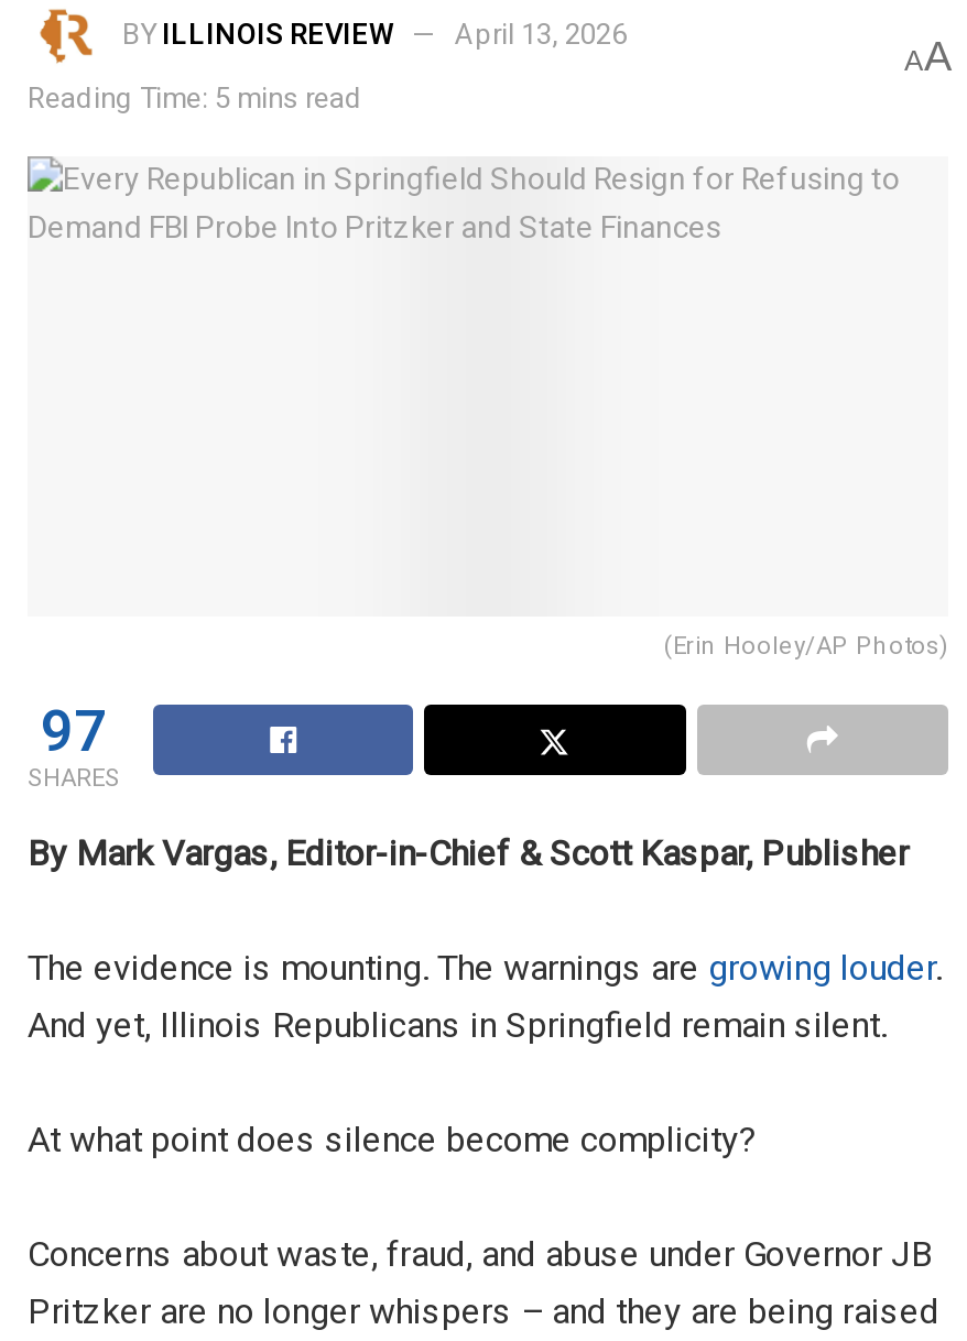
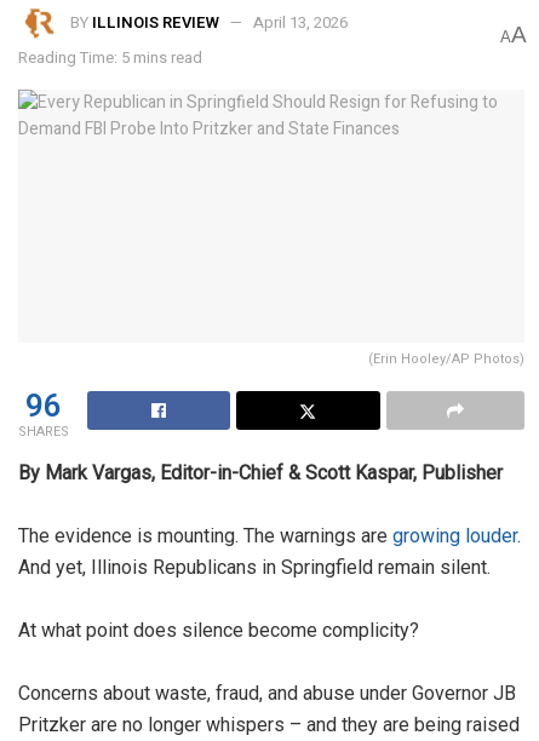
[41,691,107,775] 97 -> [25,384,62,430] 96

